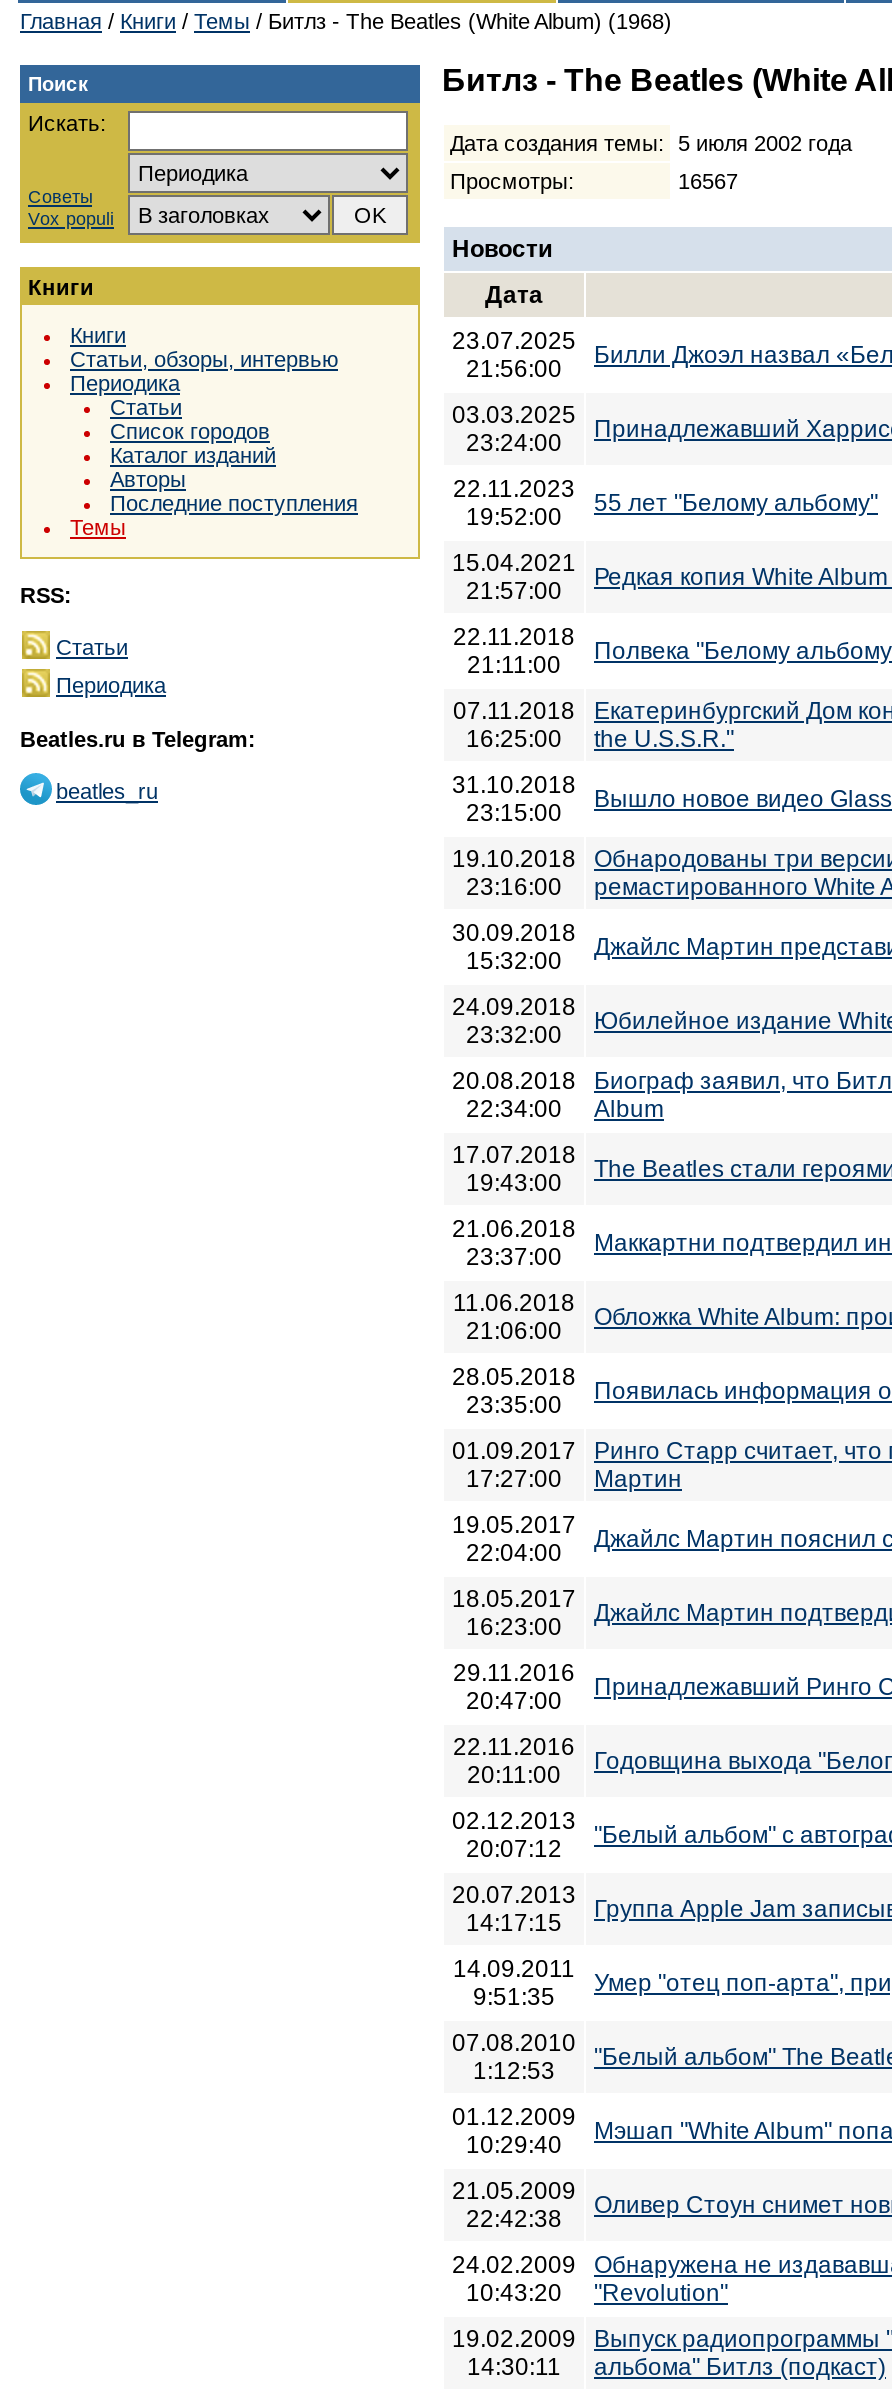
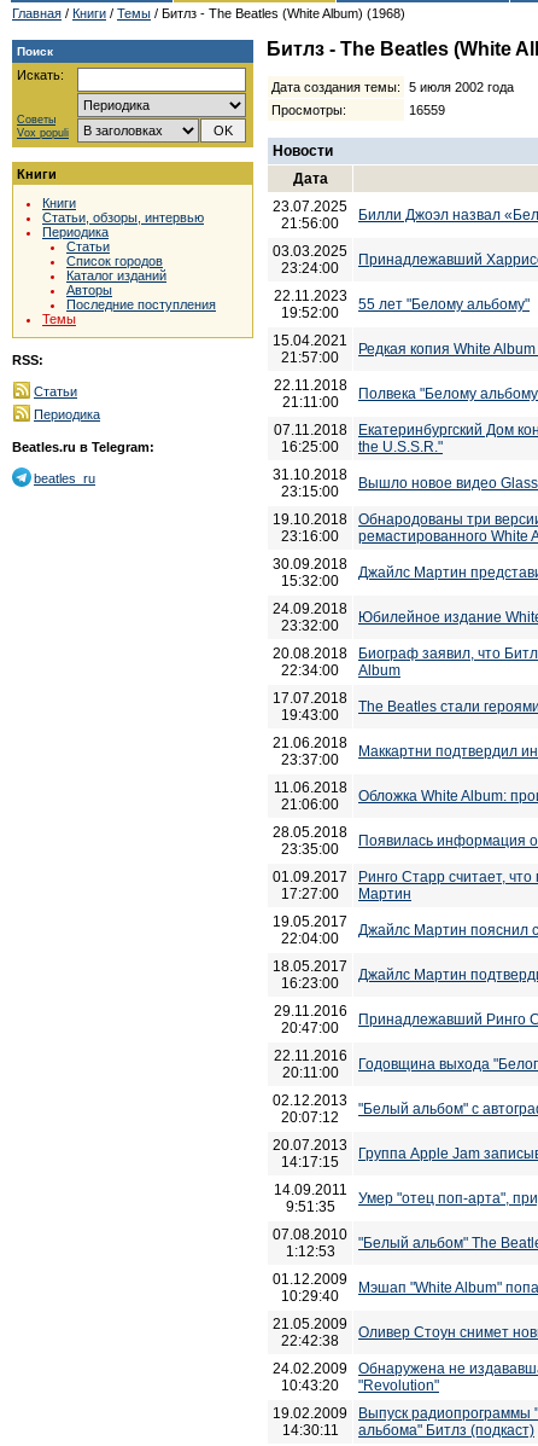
[678,168,738,192] 16567 -> [409,102,445,117] 16559

